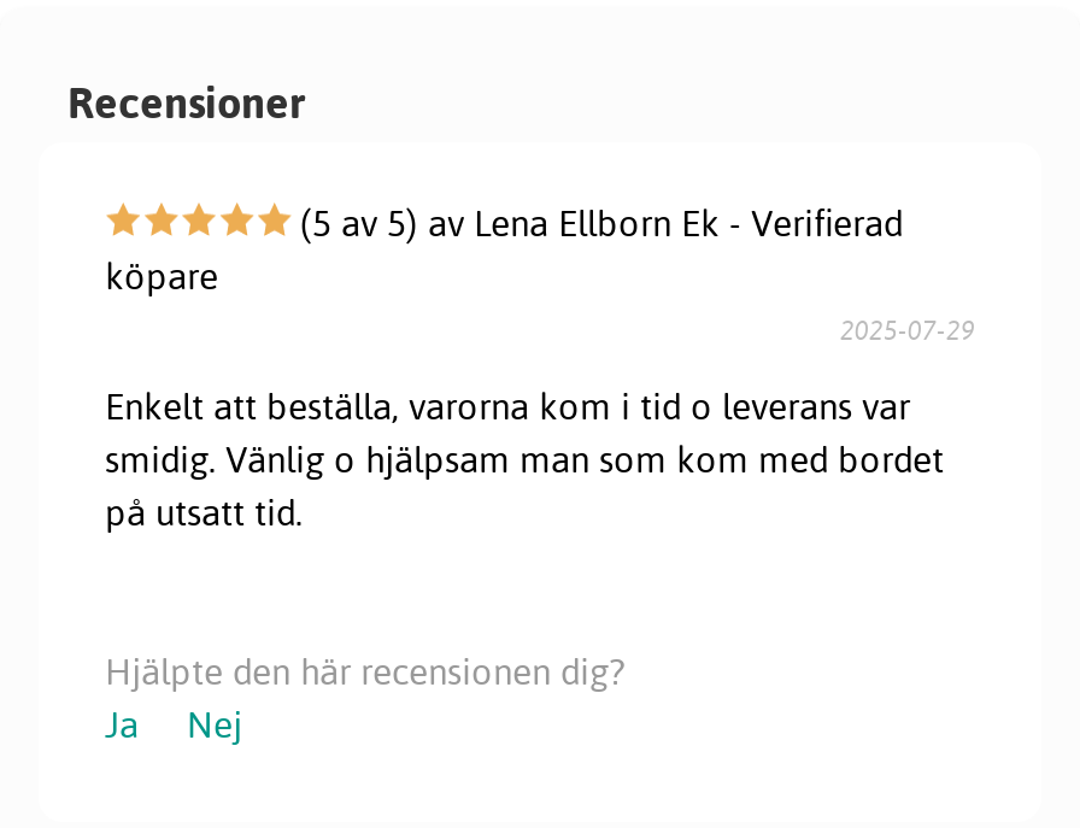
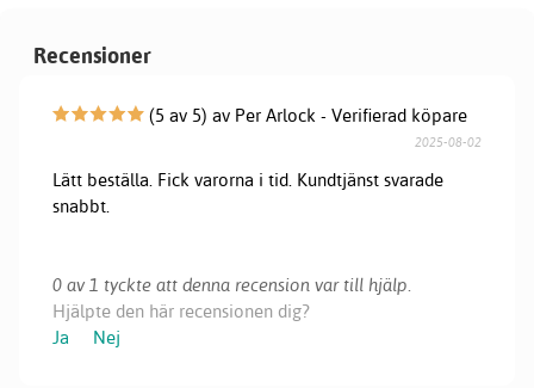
[105,200,975,535] (5 av 5) av Lena Ellborn Ek - Verifierad | köpare | 2025-07-29 | Enkelt att beställa, varorna kom i tid o leverans var | smidig. Vänlig o hjälpsam man som kom med bordet | på utsatt tid. -> [52,104,482,296] (5 av 5) av Per Arlock - Verifierad köpare | 2025-08-02 | Lätt beställa. Fick varorna i tid. Kundtjänst svarade | snabbt. | 0 av 1 tyckte att denna recension var till hjälp.

